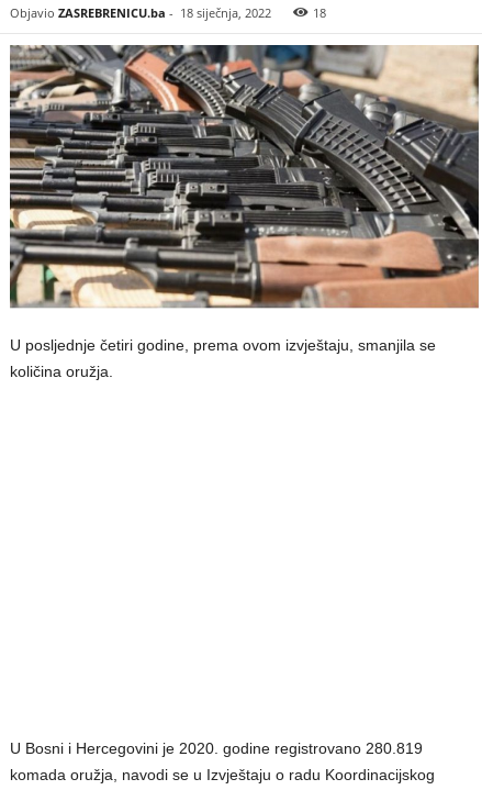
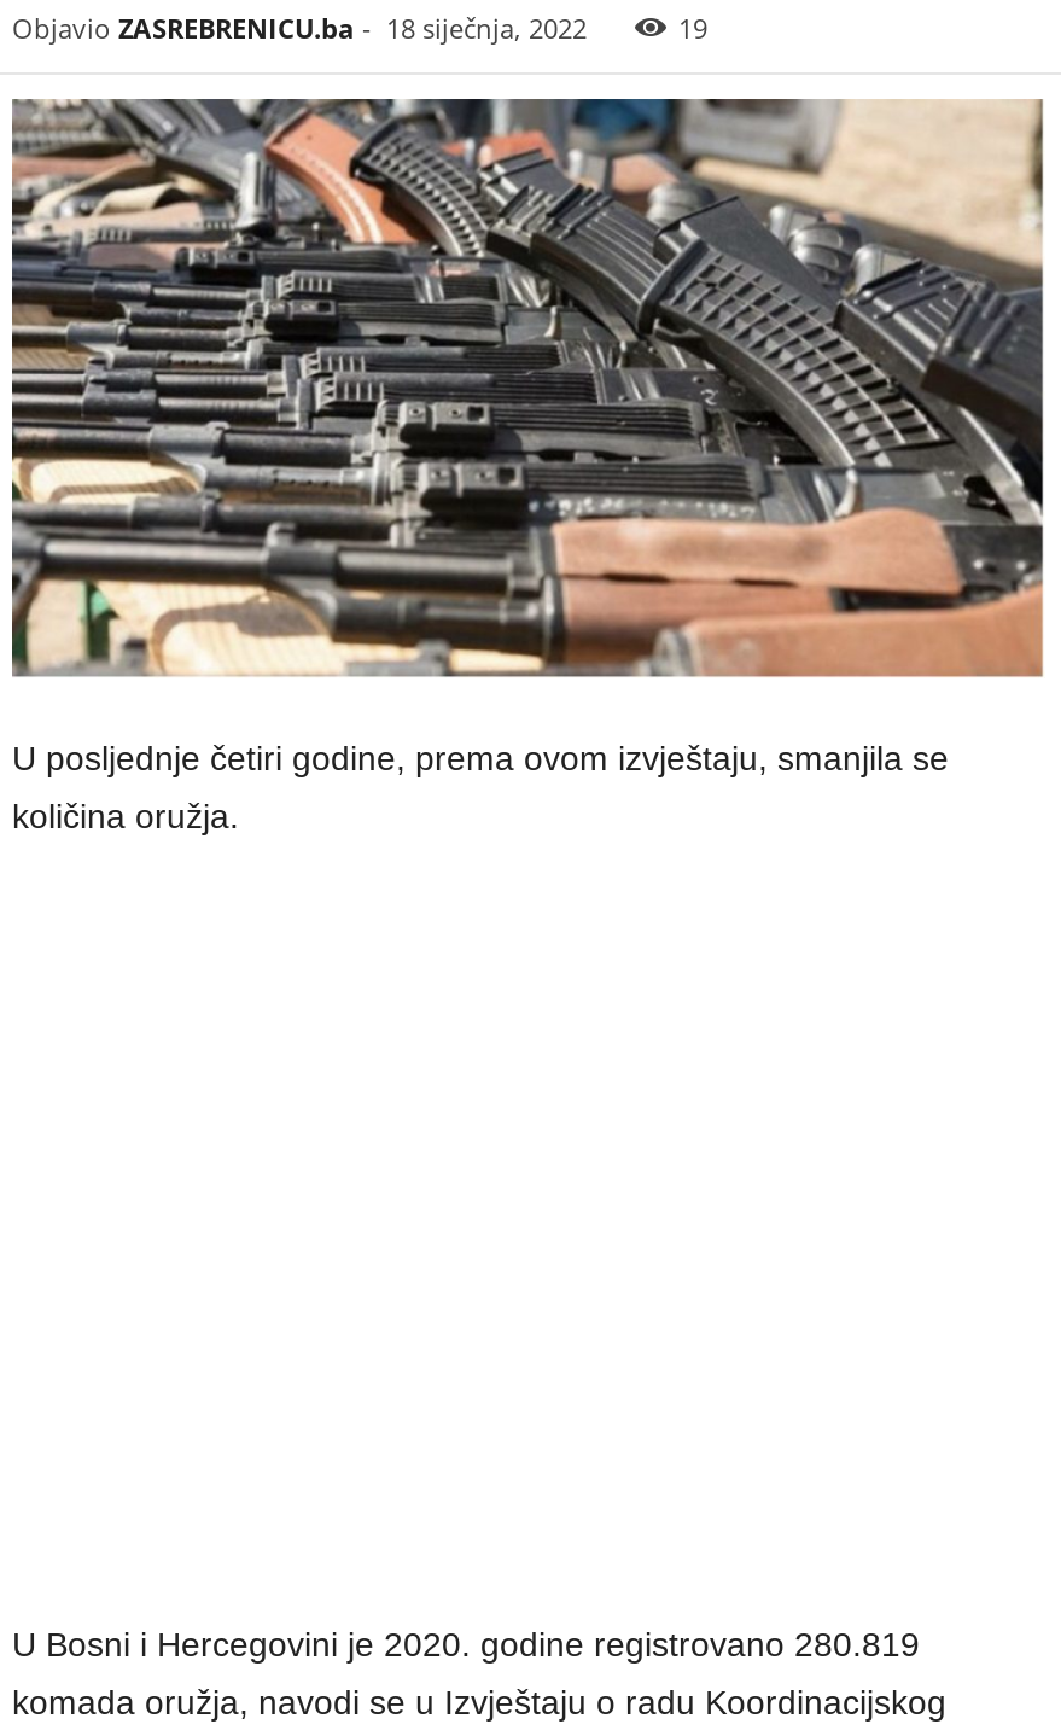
[313,4,326,21] 18 -> [678,10,707,46] 19

